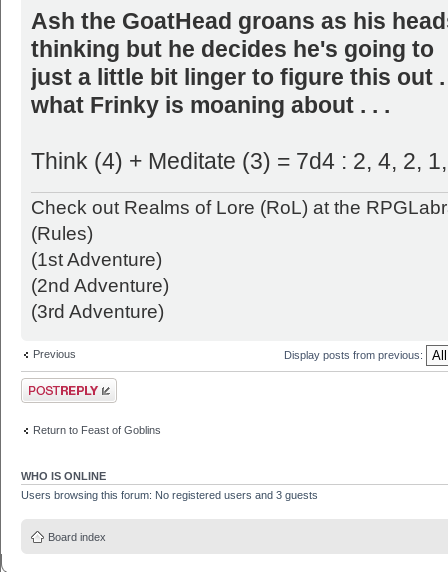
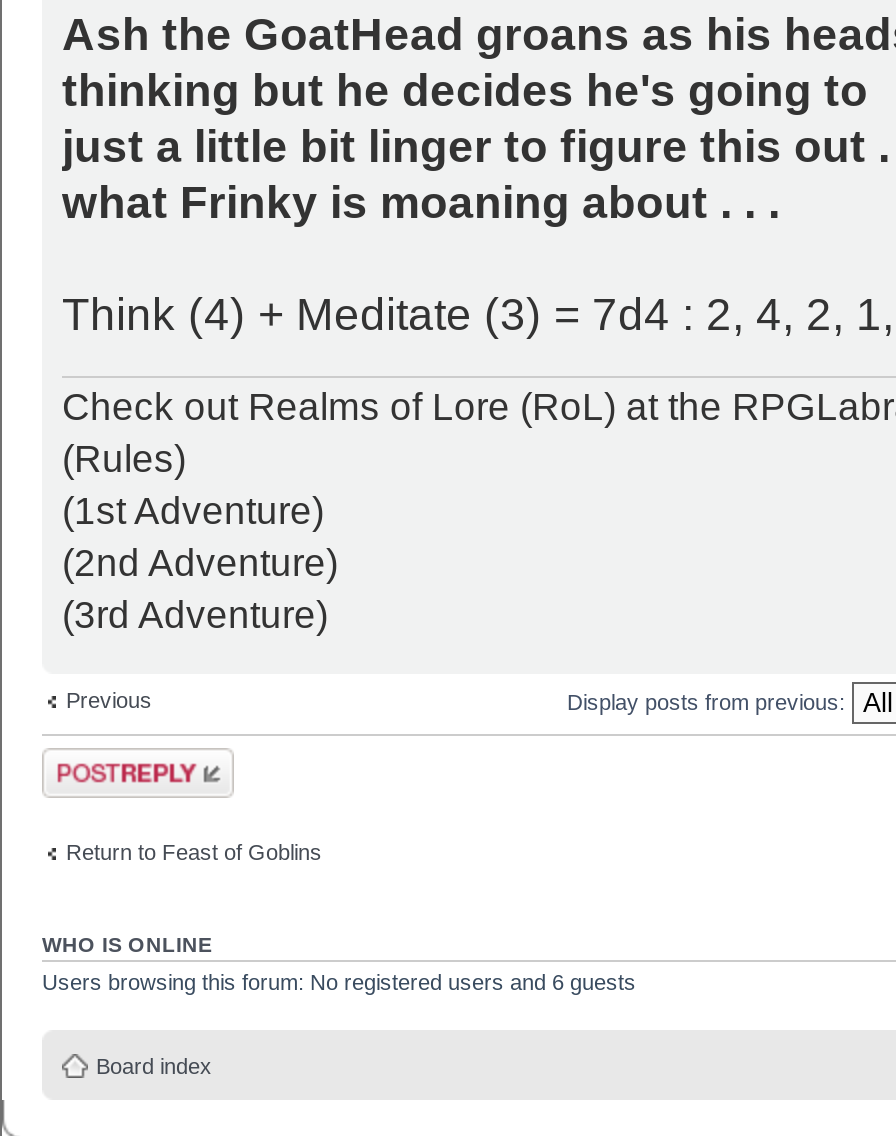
[21,489,318,501] Users browsing this forum: No registered users and 3 guests -> [42,970,636,994] Users browsing this forum: No registered users and 6 guests

